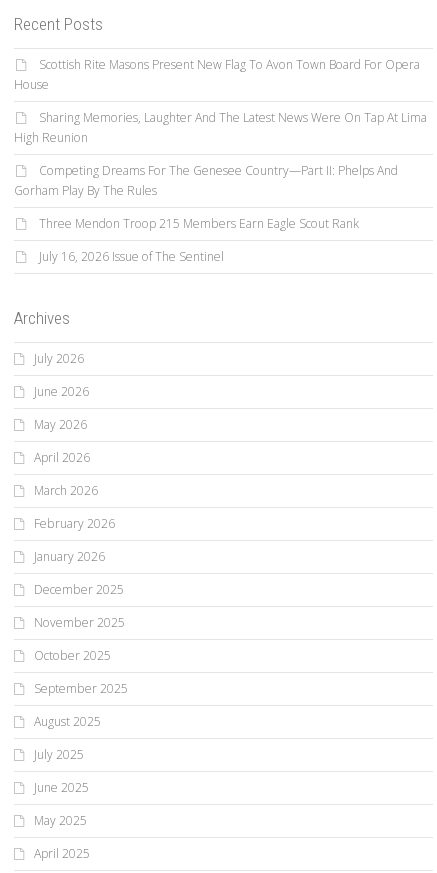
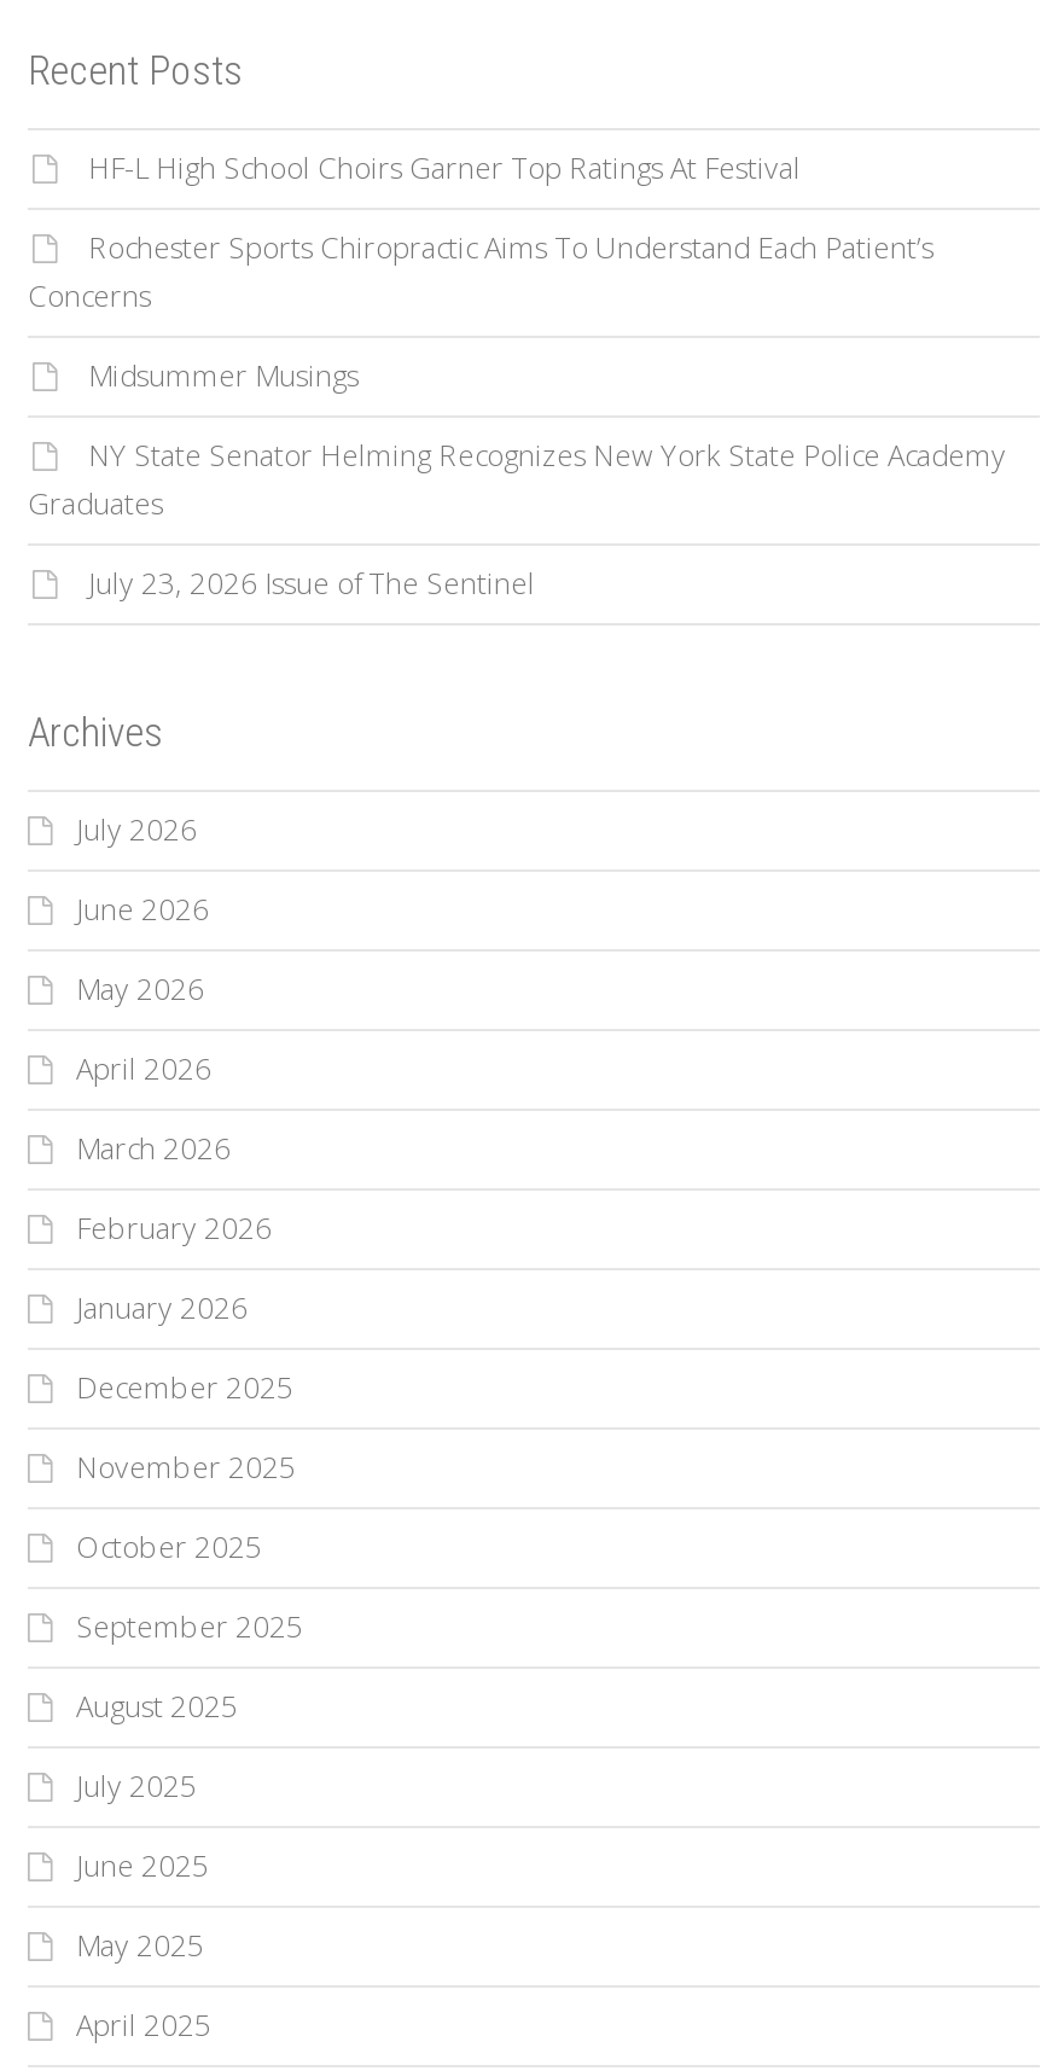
[14,56,420,93] Scottish Rite Masons Present New Flag To Avon Town Board For Opera | House -> [88,147,801,188] HF-L High School Choirs Garner Top Ratings At Festival
[14,109,427,146] Sharing Memories, Laughter And The Latest News Were On Tap At Lima | High Reunion -> [28,227,933,316] Rochester Sports Chiropractic Aims To Understand Each Patient’s | Concerns
[14,162,398,199] Competing Dreams For The Genesee Country—Part II: Phelps And | Gorham Play By The Rules -> [88,355,359,396] Midsummer Musings
[39,215,359,232] Three Mendon Troop 215 Members Earn Eagle Scout Rank -> [28,435,1006,524] NY State Senator Helming Recognizes New York State Police Academy | Graduates
[39,248,224,265] July 16, 2026 Issue of The Sentinel -> [88,563,535,604] July 23, 2026 Issue of The Sentinel

